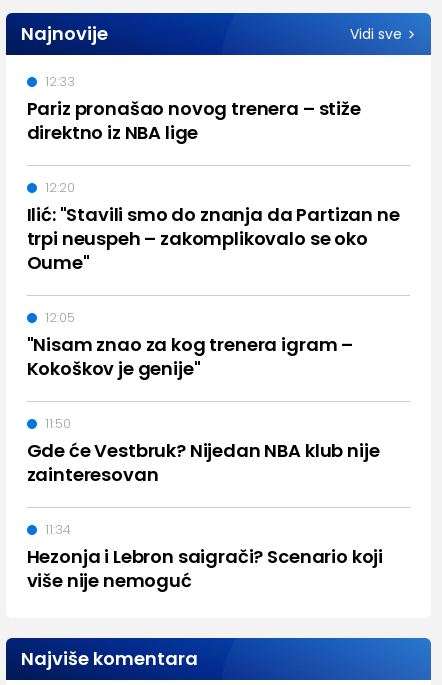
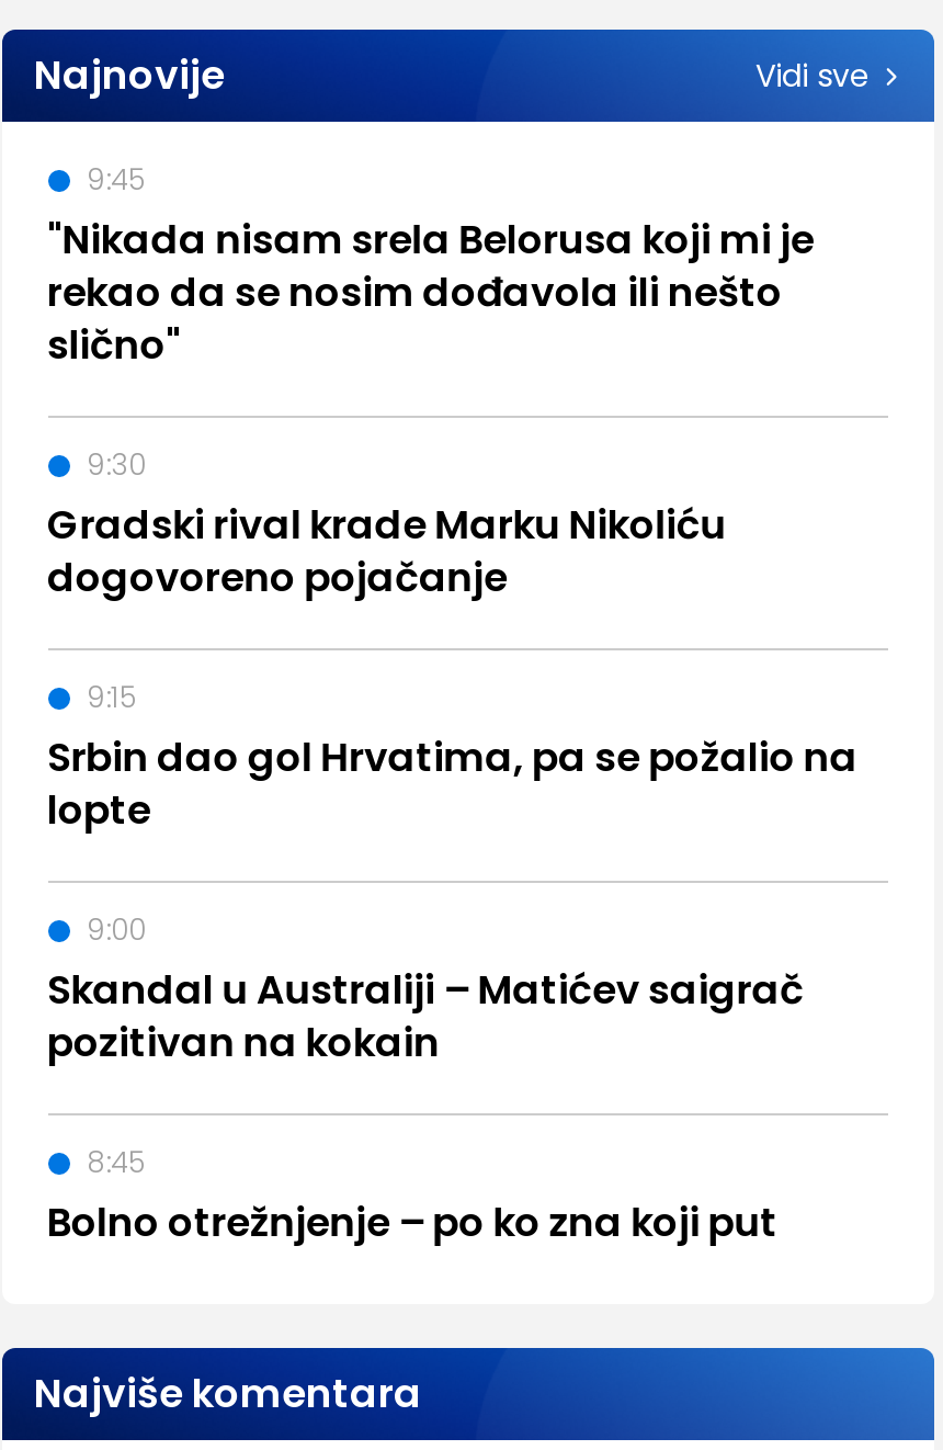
[44,72,74,91] 12:33 -> [87,159,146,200] 9:45
[26,96,361,145] Pariz pronašao novog trenera – stiže | direktno iz NBA lige -> [47,211,814,372] "Nikada nisam srela Belorusa koji mi je | rekao da se nosim dođavola ili nešto | slično"
[44,178,74,197] 12:20 -> [87,444,146,486] 9:30
[26,202,400,275] Ilić: "Stavili smo do znanja da Partizan ne | trpi neuspeh – zakomplikovalo se oko | Oume" -> [47,497,726,604] Gradski rival krade Marku Nikoliću | dogovoreno pojačanje
[44,308,74,327] 12:05 -> [87,677,137,718] 9:15
[26,332,353,381] "Nisam znao za kog trenera igram – | Kokoškov je genije" -> [47,729,858,837] Srbin dao gol Hrvatima, pa se požalio na | lopte
[44,414,70,433] 11:50 -> [87,909,146,951] 9:00
[26,438,379,487] Gde će Vestbruk? Nijedan NBA klub nije | zainteresovan -> [47,962,804,1069] Skandal u Australiji – Matićev saigrač | pozitivan na kokain
[44,520,70,539] 11:34 -> [87,1142,146,1183] 8:45
[26,544,383,593] Hezonja i Lebron saigrači? Scenario koji | više nije nemoguć -> [47,1194,777,1249] Bolno otrežnjenje – po ko zna koji put

